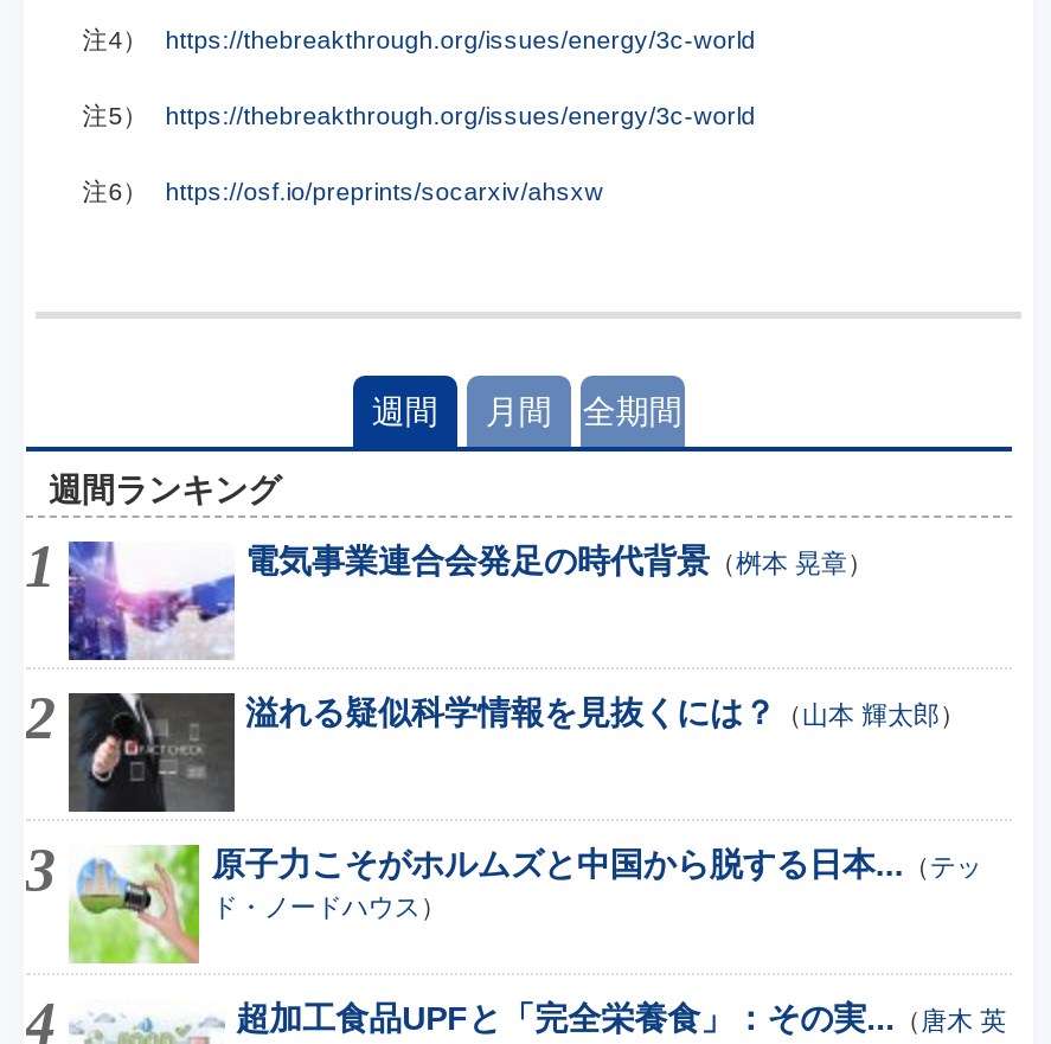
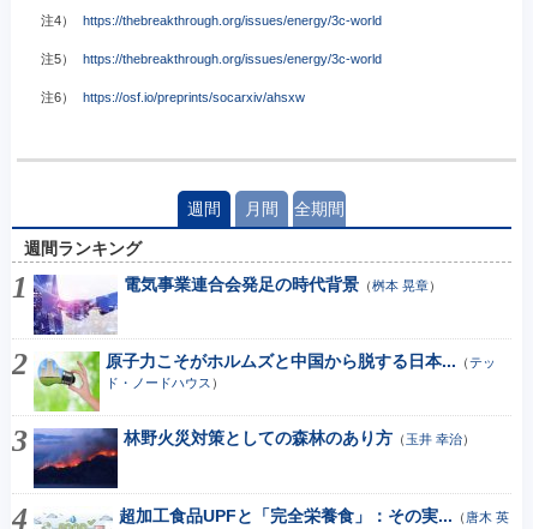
[66,691,966,814] [image] | 溢れる疑似科学情報を見抜くには？（山本 輝太郎） -> none
moved [28,843,982,968] -> [13,350,496,414]: [image] | 原子力こそがホルムズと中国から脱する日本...（テッ | ド・ノードハウス）
none -> [32,427,475,489] [image] | 林野火災対策としての森林のあり方（玉井 幸治）

